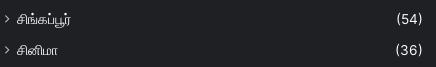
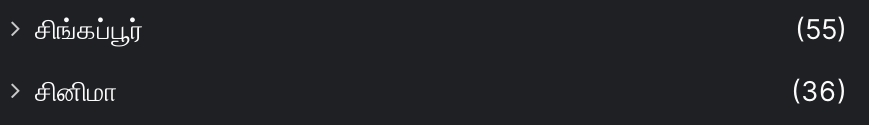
[396,11,423,27] (54) -> [795,13,847,45] (55)

